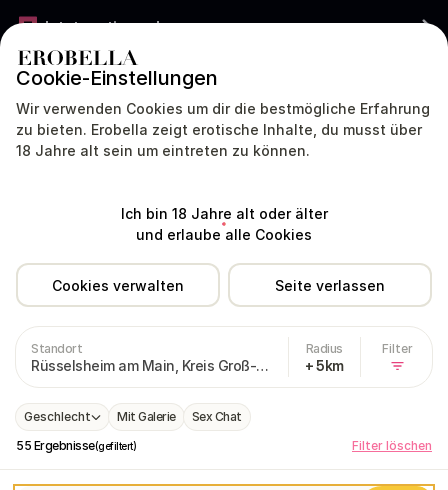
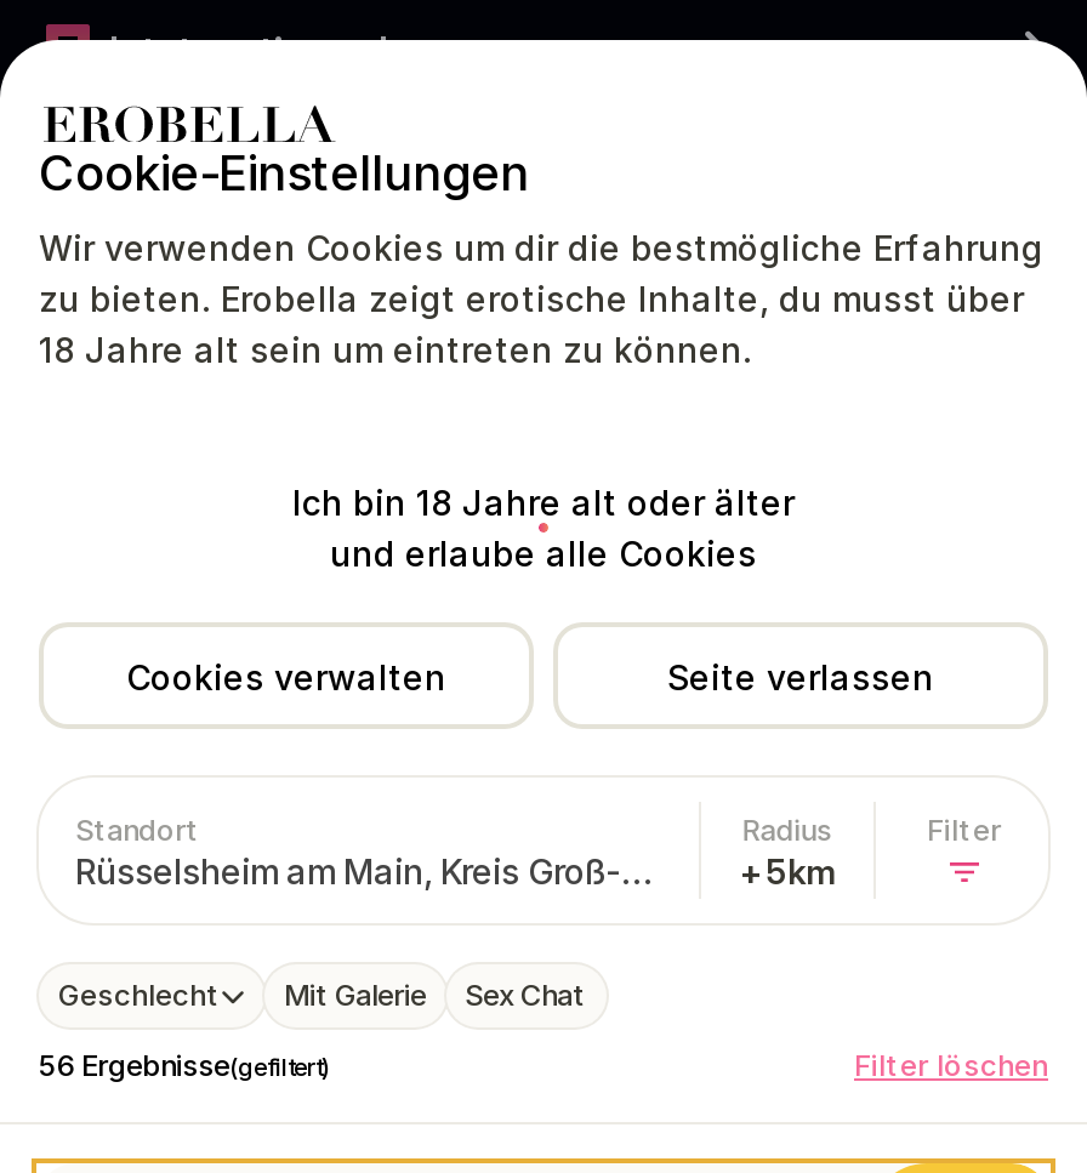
[16,438,136,453] 55 Ergebnisse(gefiltert) -> [39,1047,330,1083] 56 Ergebnisse(gefiltert)

